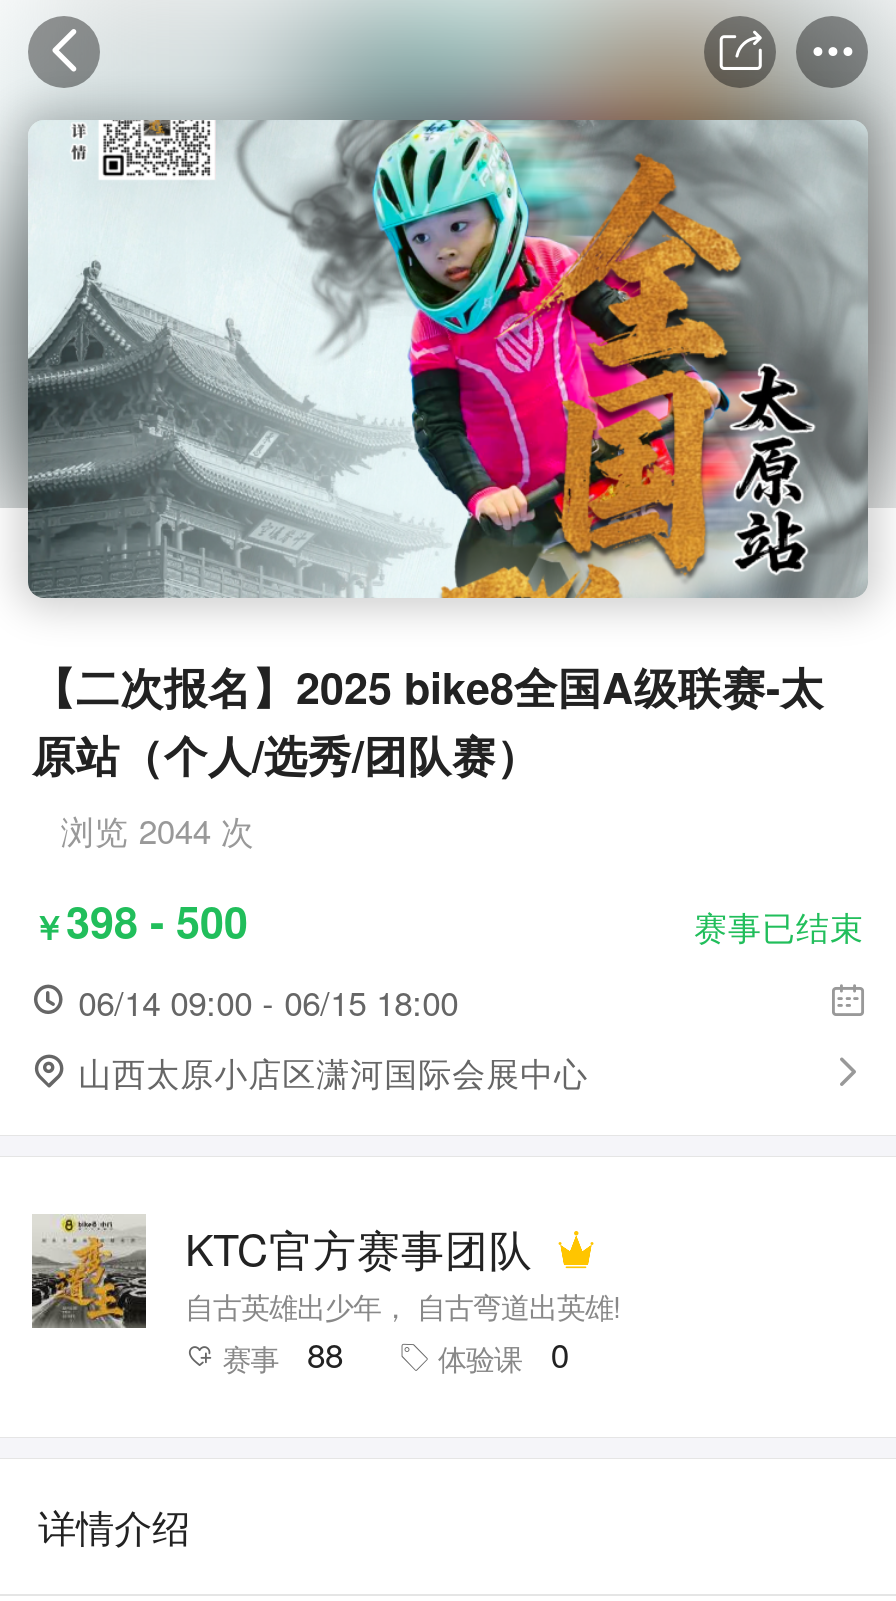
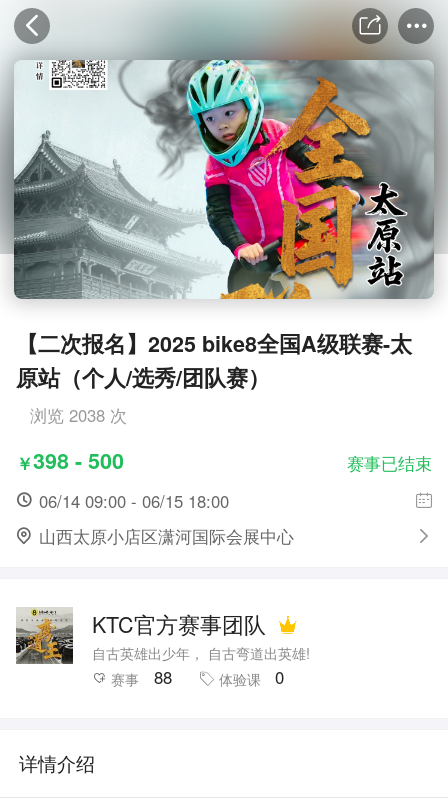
[61,807,255,855] 浏览 2044 次 -> [30,403,127,427] 浏览 2038 次

